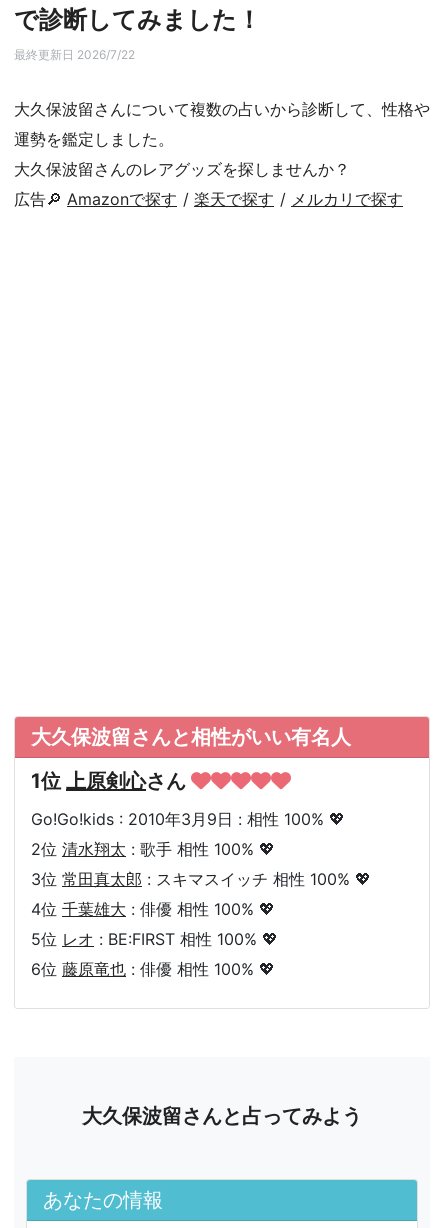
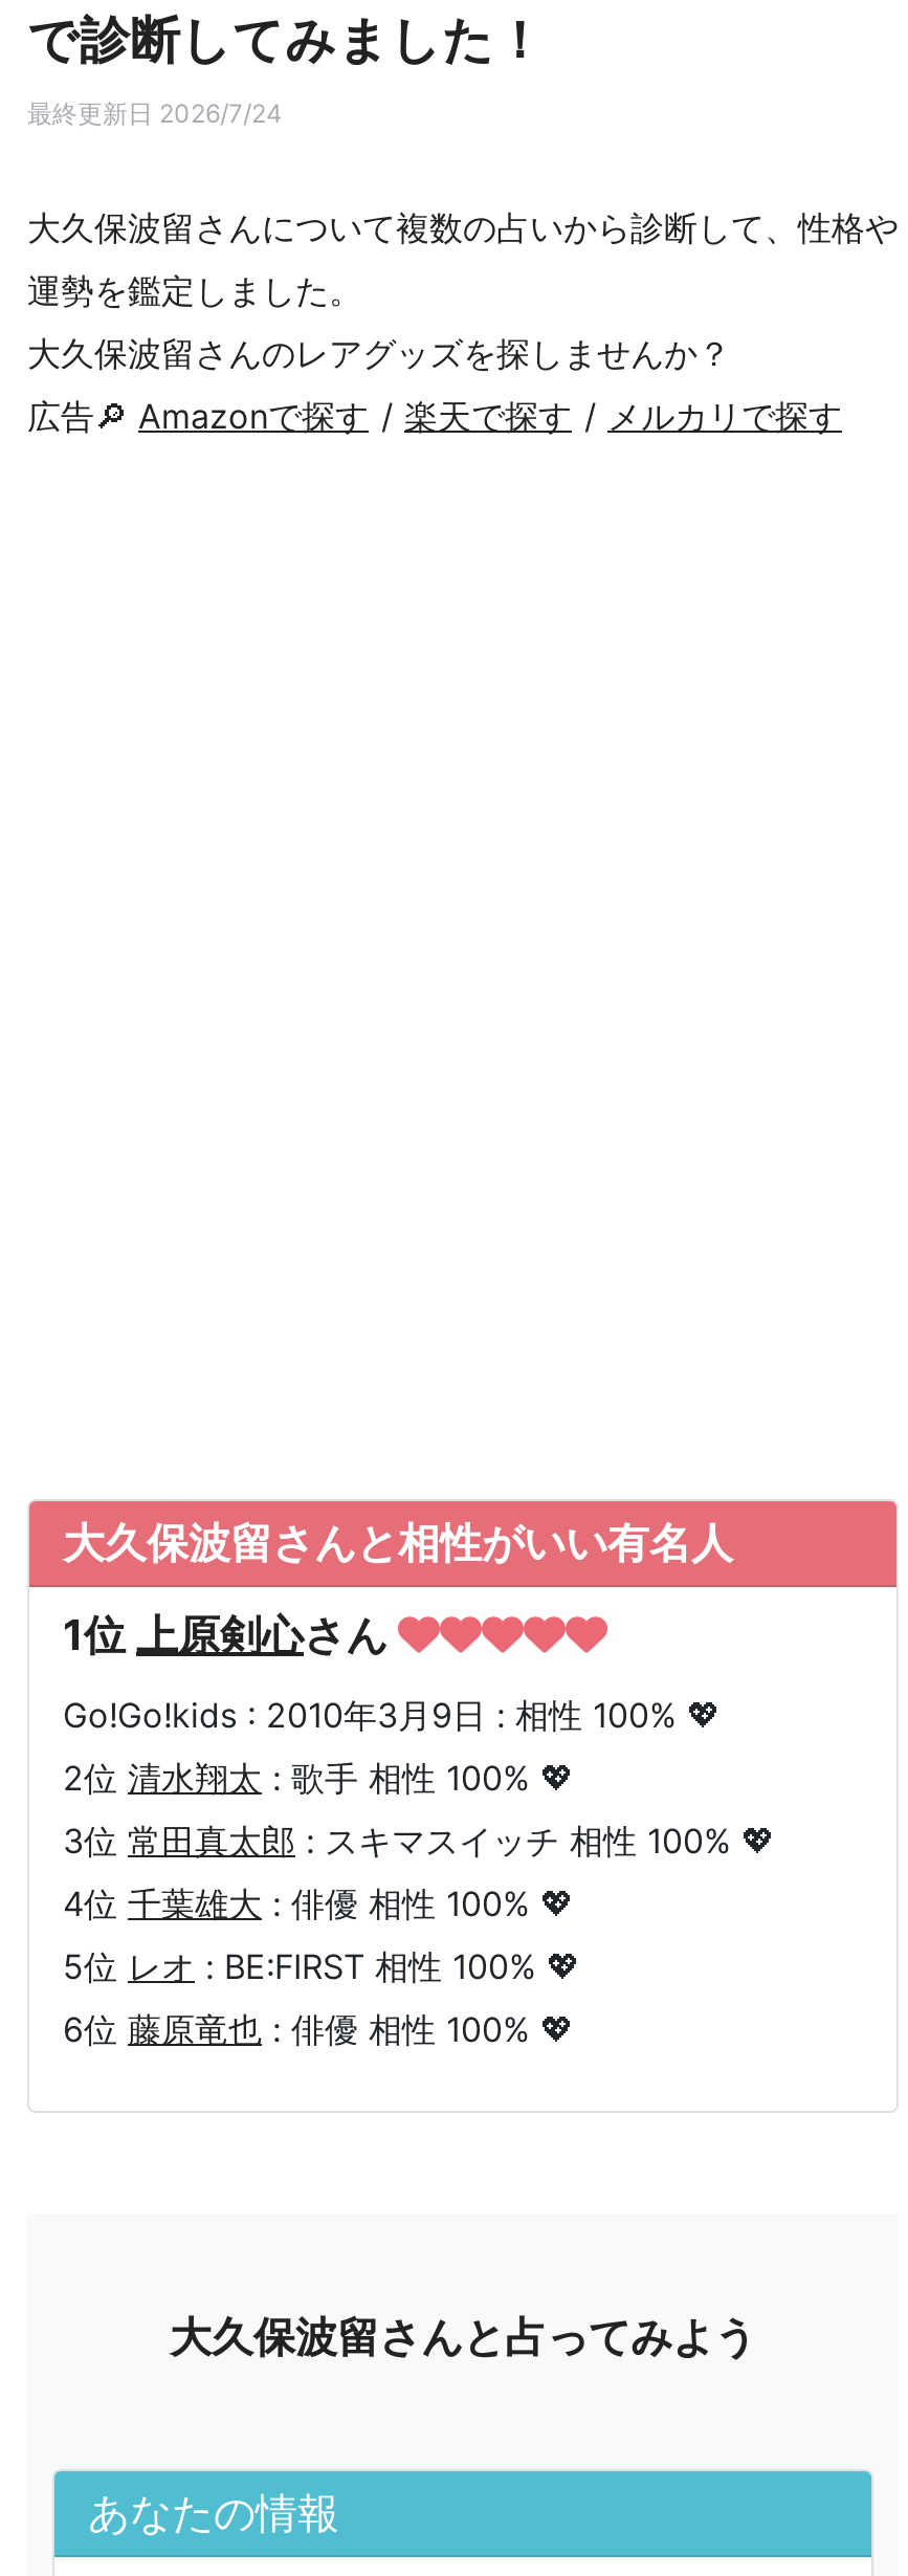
[14,47,135,62] 最終更新日 2026/7/22 -> [27,98,283,129] 最終更新日 2026/7/24

